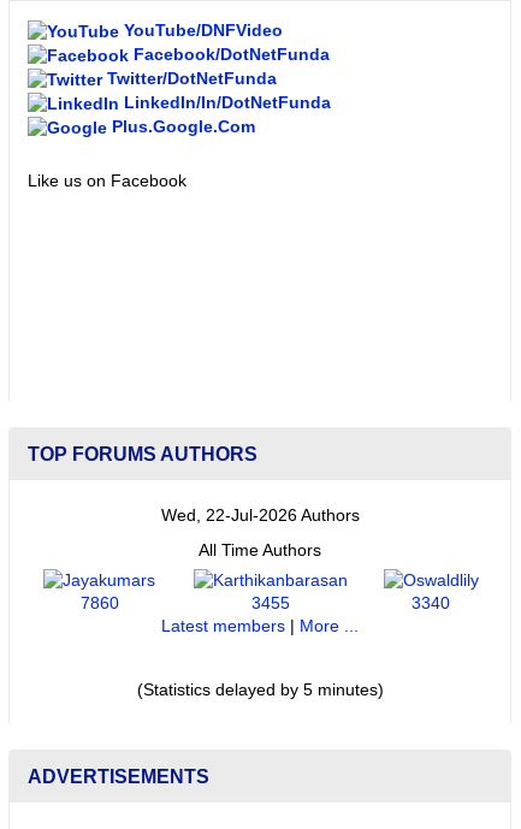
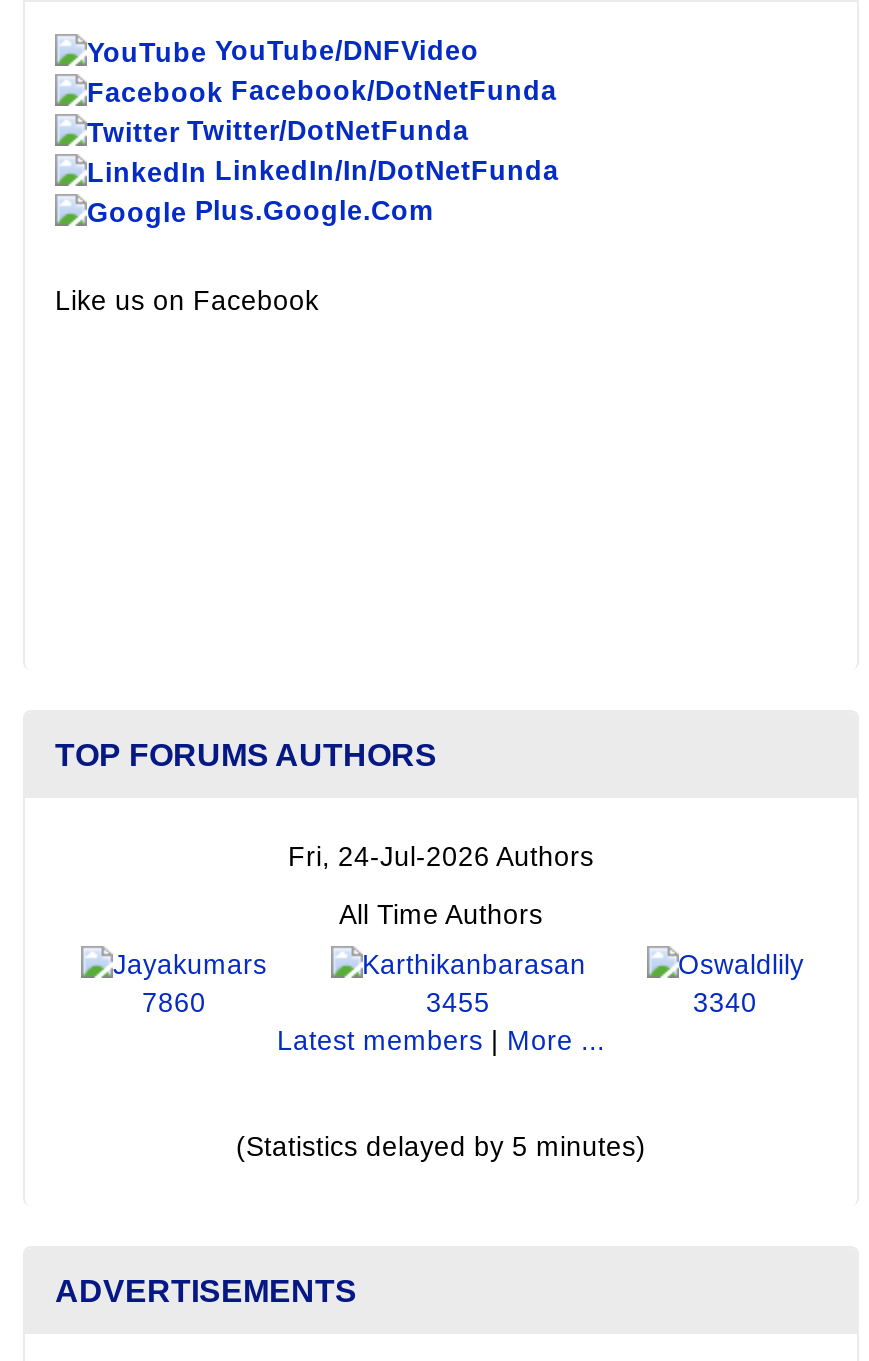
[161,506,359,524] Wed, 22-Jul-2026 Authors -> [288,841,594,871] Fri, 24-Jul-2026 Authors

